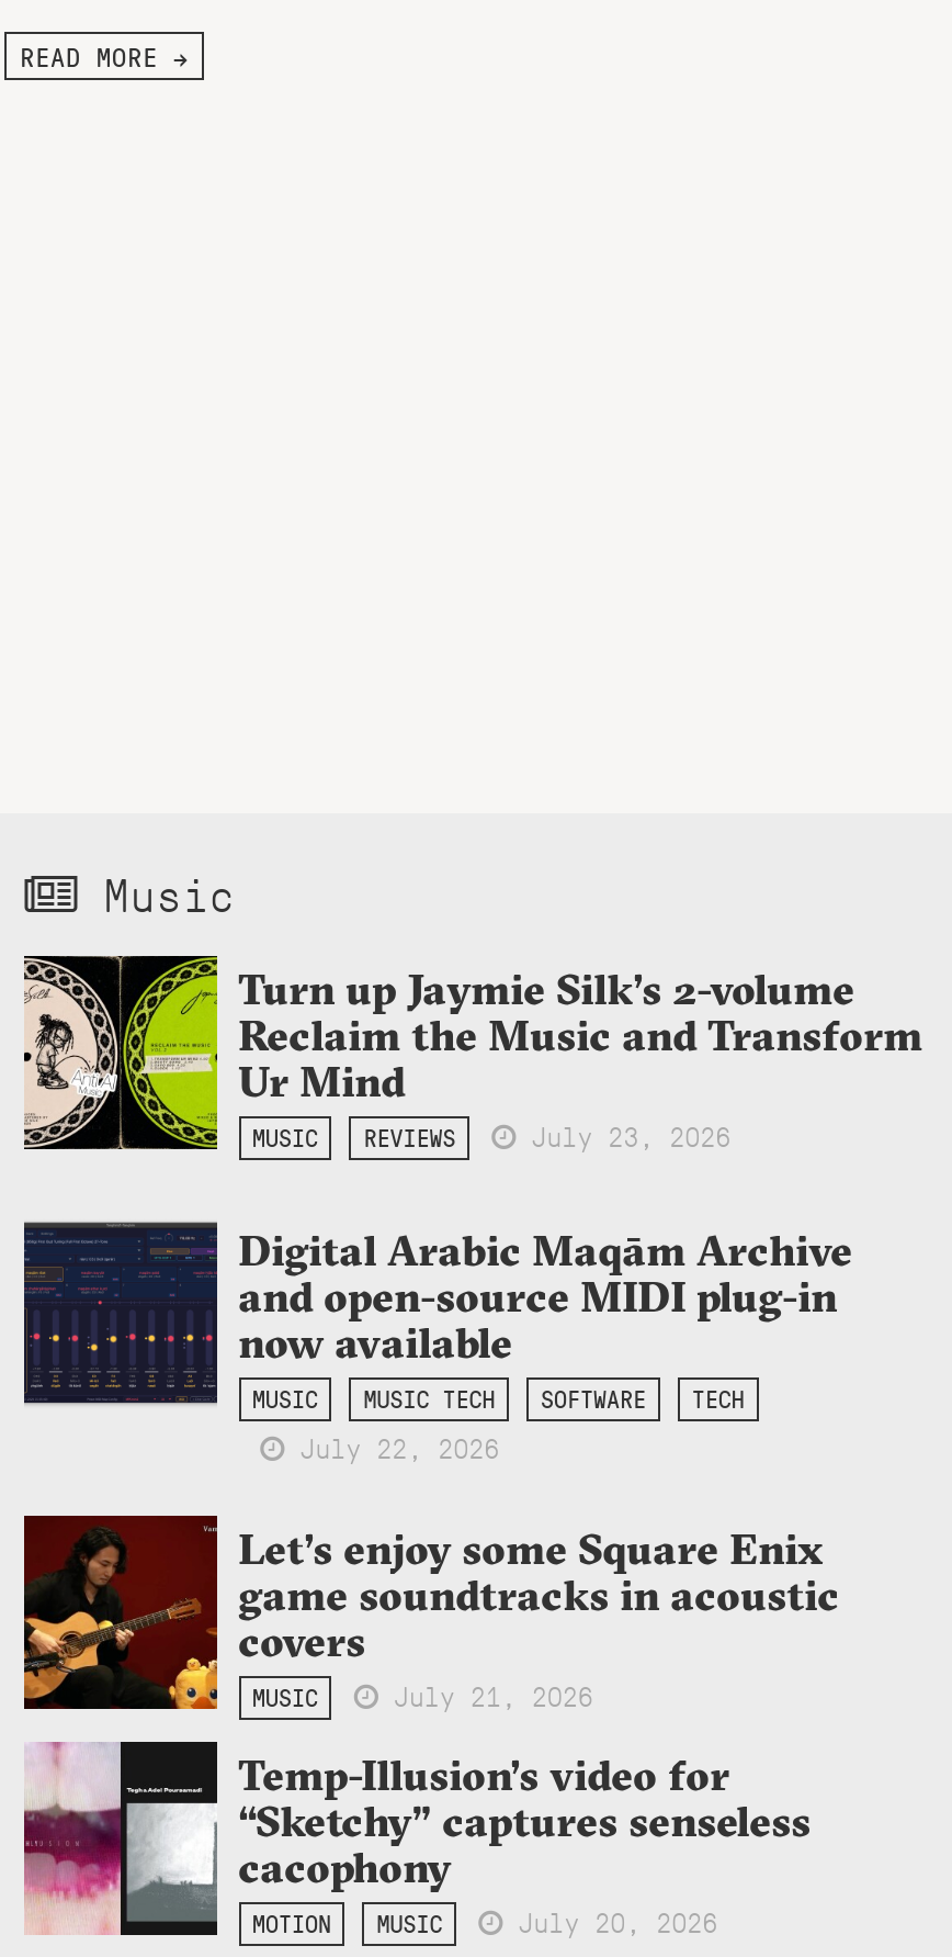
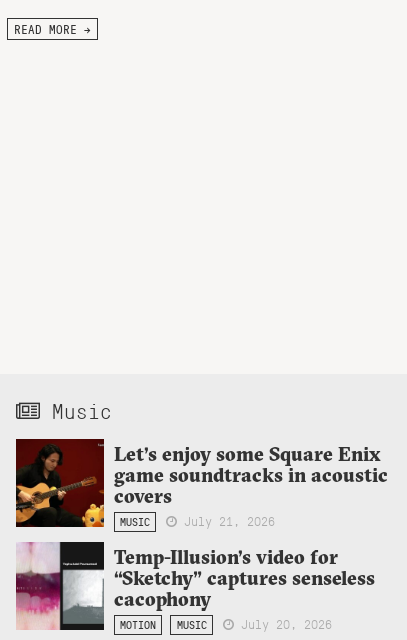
[24,954,923,1465] [image] | Turn up Jaymie Silk’s 2-volume | Reclaim the Music and Transform | Ur Mind | MUSIC | REVIEWS | July 23, 2026 | Digital Arabic Maqām Archive | and open-source MIDI plug-in | now available | MUSIC | MUSIC TECH | SOFTWARE | TECH | July 22, 2026 -> none
[22,1219,219,1406] [image] -> none

